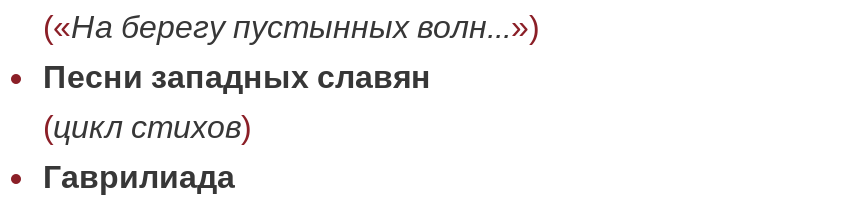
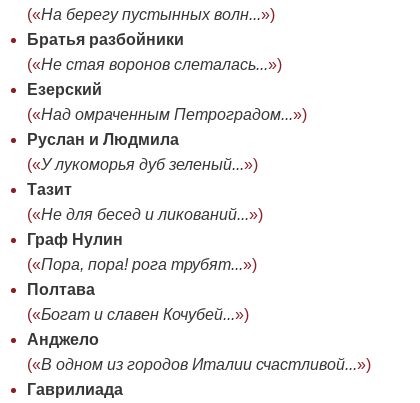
[43,60,431,144] Песни западных славян | (цикл стихов) -> [27,31,371,373] Братья разбойники | («Не стая воронов слеталась...») | Езерский | («Над омраченным Петроградом...») | Руслан и Людмила | («У лукоморья дуб зеленый...») | Тазит | («Не для бесед и ликований...») | Граф Нулин | («Пора, пора! рога трубят...») | Полтава | («Богат и славен Кочубей...») | Анджело | («В одном из городов Италии счастливой...»)

